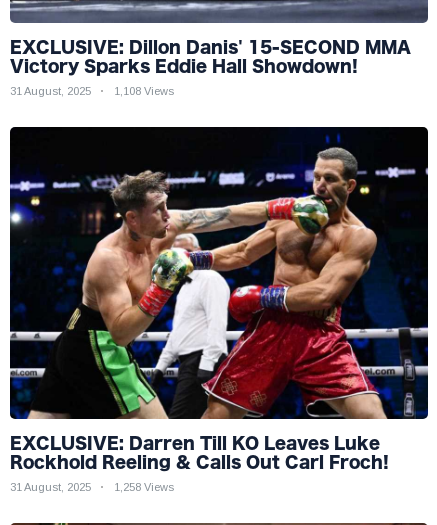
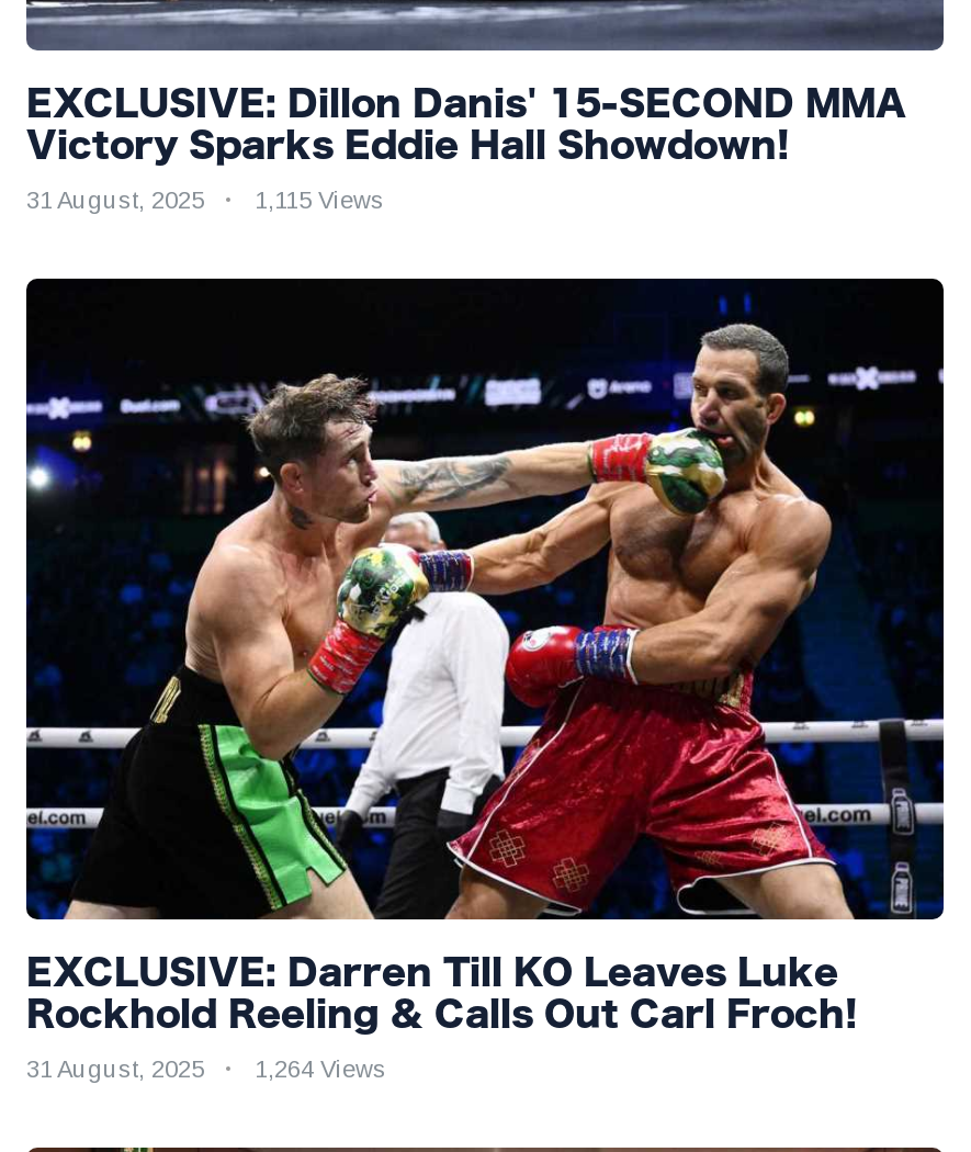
[10,84,174,96] 31 August, 2025 1,108 Views -> [26,185,384,212] 31 August, 2025 1,115 Views
[10,481,174,493] 31 August, 2025 1,258 Views -> [26,1056,386,1082] 31 August, 2025 1,264 Views

